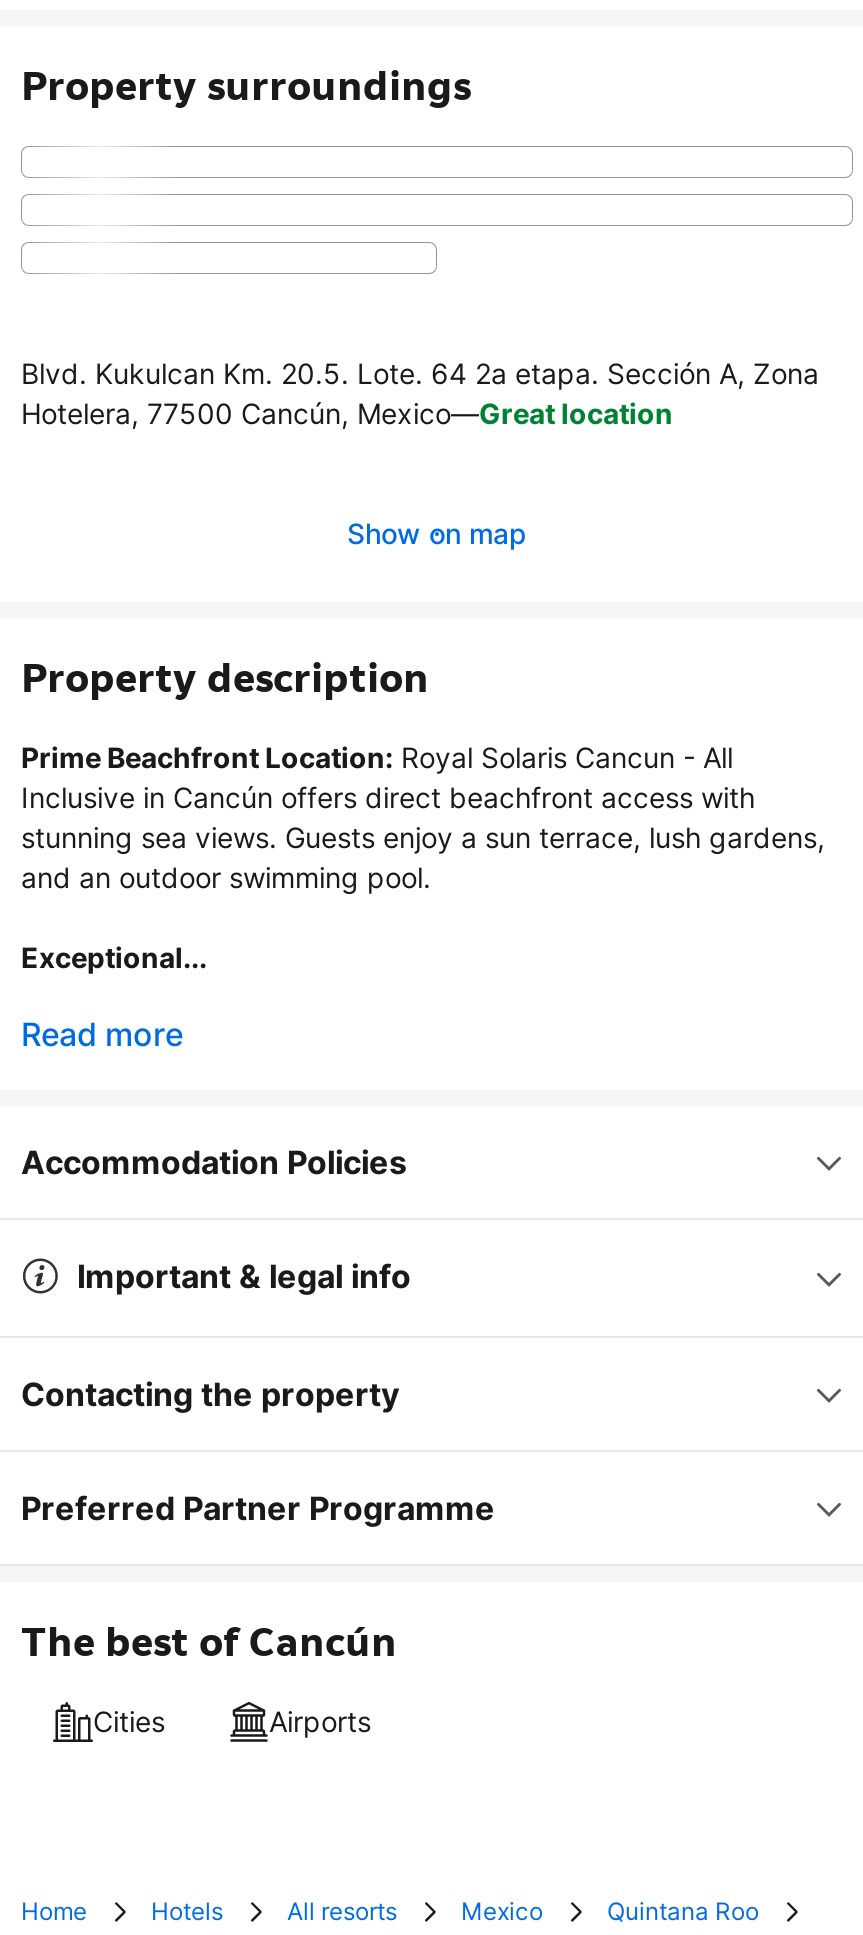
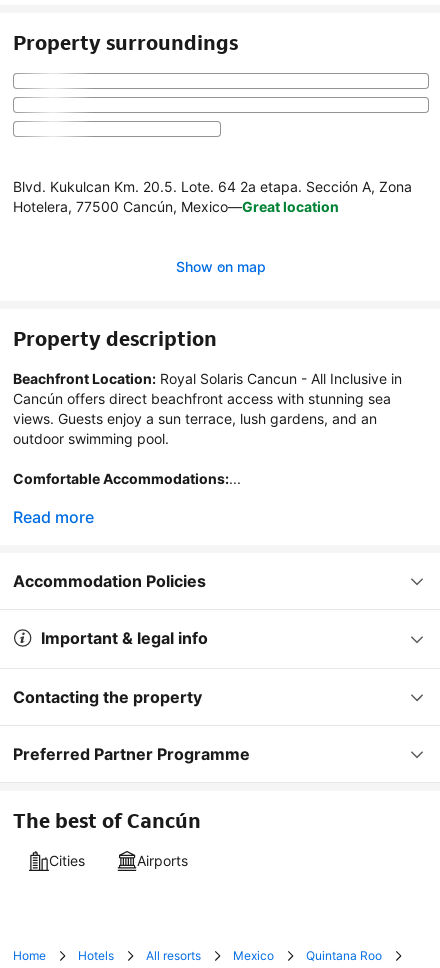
[21,740,825,894] Prime Beachfront Location: Royal Solaris Cancun - All | Inclusive in Cancún offers direct beachfront access with | stunning sea views. Guests enjoy a sun terrace, lush gardens, | and an outdoor swimming pool. -> [13,370,402,447] Beachfront Location: Royal Solaris Cancun - All Inclusive in | Cancún offers direct beachfront access with stunning sea | views. Guests enjoy a sun terrace, lush gardens, and an | outdoor swimming pool.
[21,940,207,974] Exceptional... -> [13,470,241,487] Comfortable Accommodations:...

